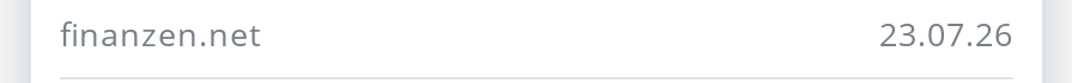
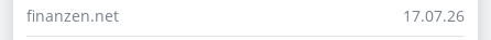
[879,12,1013,57] 23.07.26 -> [403,6,465,26] 17.07.26

